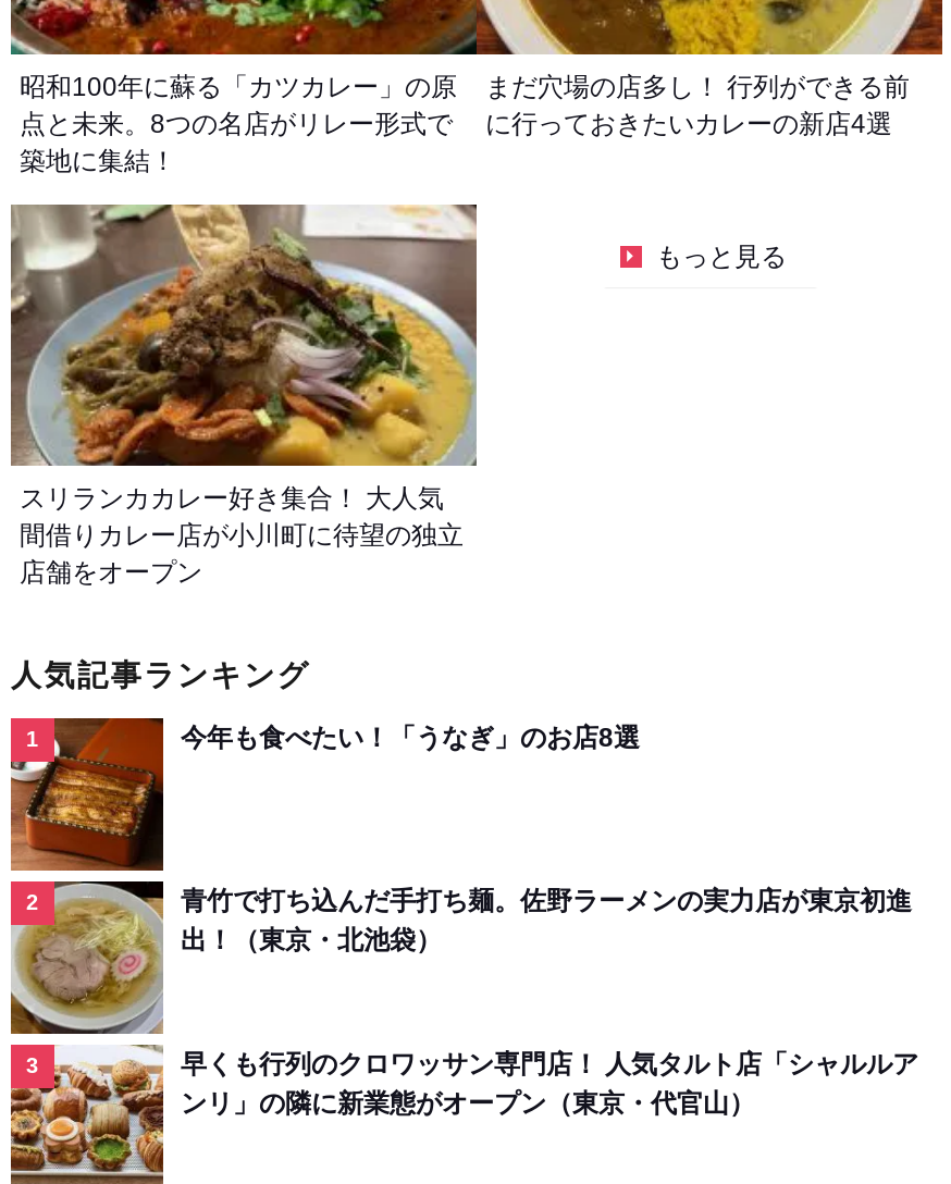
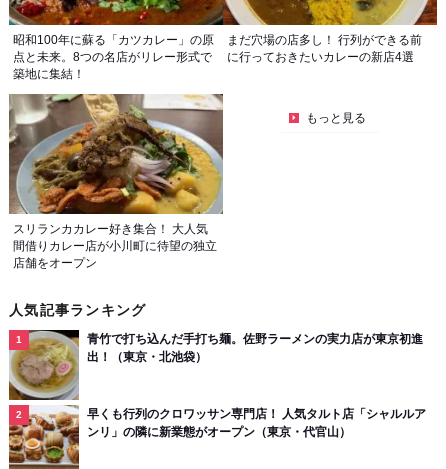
[11,716,640,873] [image] | 今年も食べたい！「うなぎ」のお店8選 -> none

